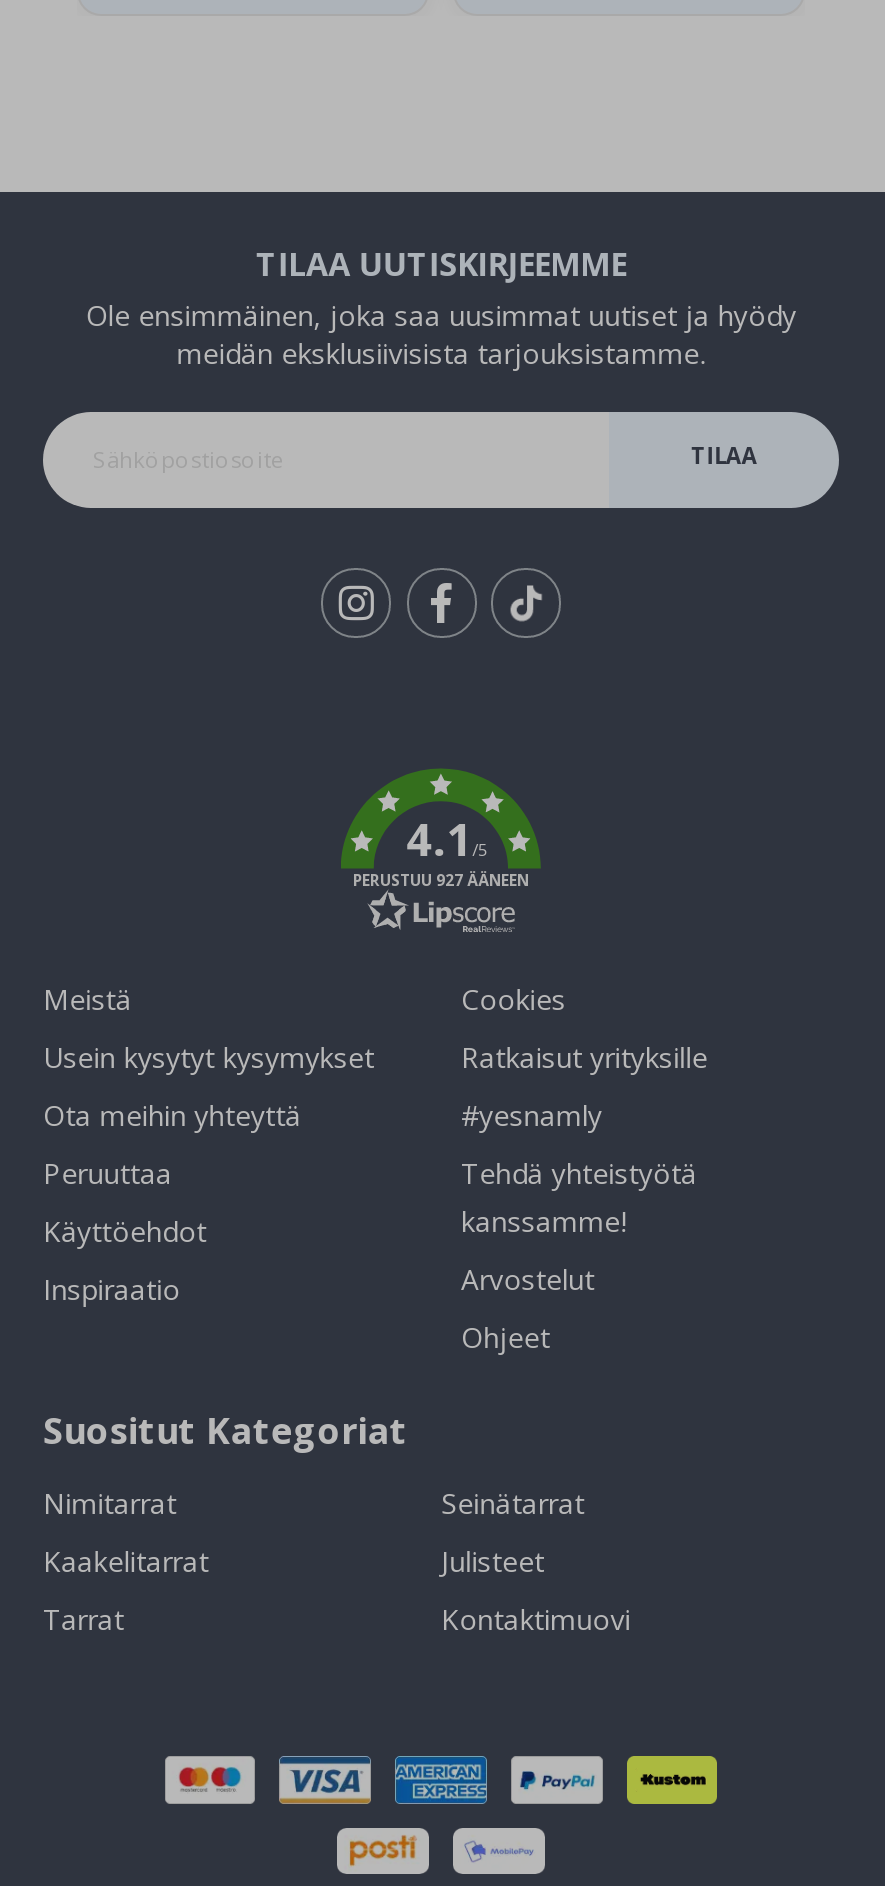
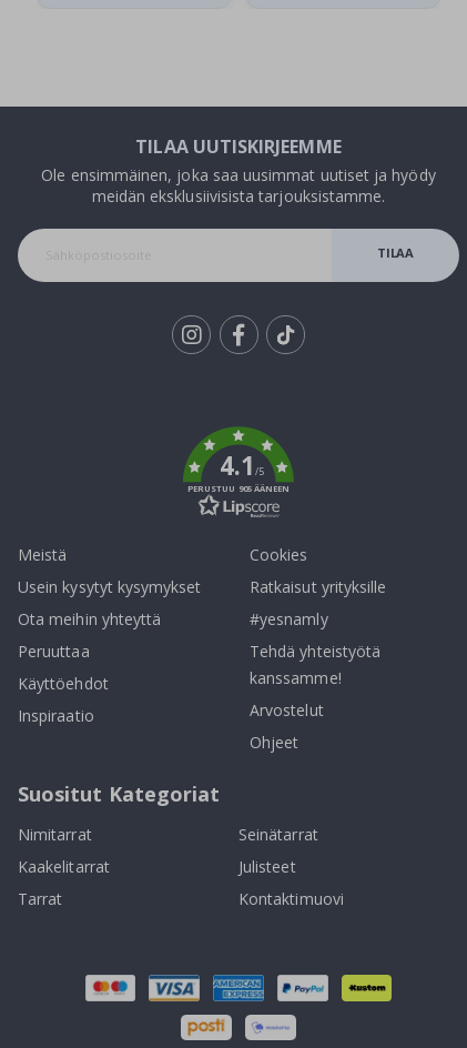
[353,870,529,890] PERUSTUU 927 ÄÄNEEN -> [188,483,289,494] PERUSTUU 905 ÄÄNEEN

